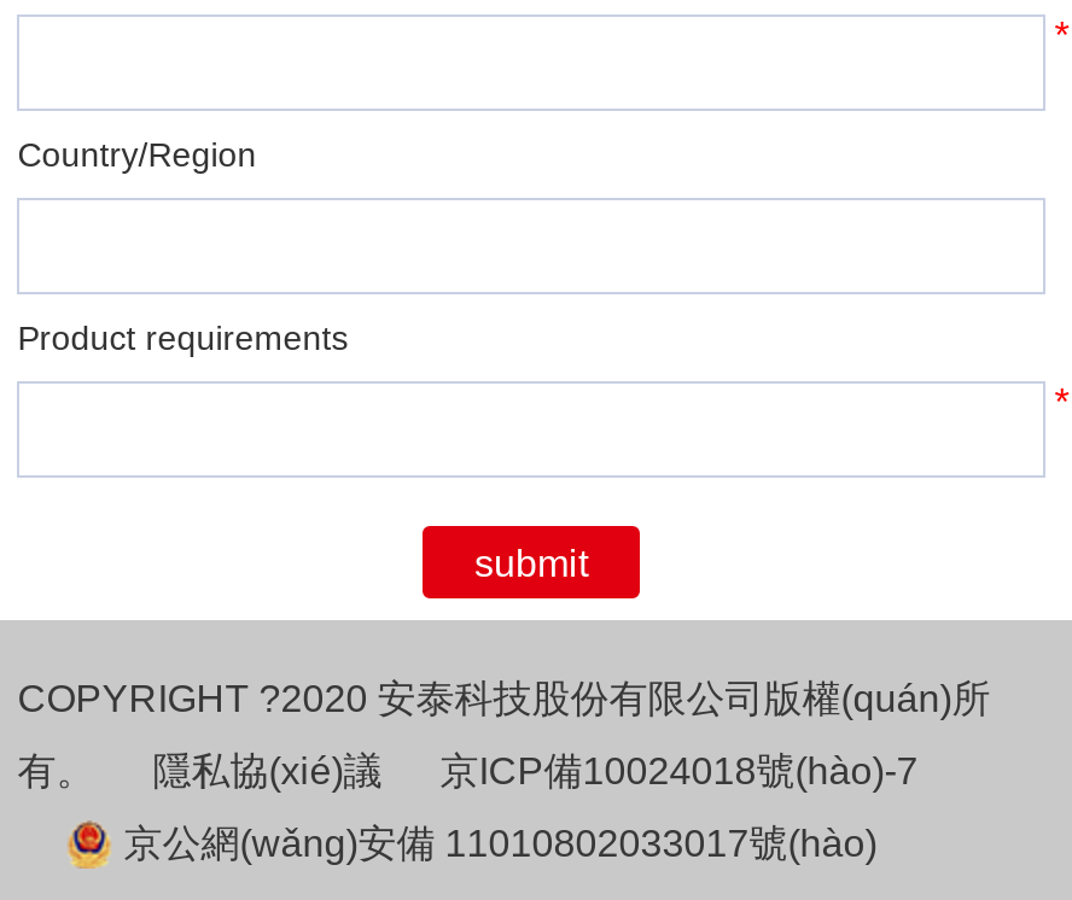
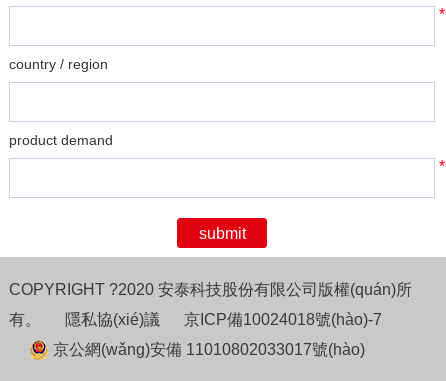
[17,135,256,174] Country/Region -> [9,56,108,72] country / region
[17,318,348,357] Product requirements -> [9,132,113,148] product demand

